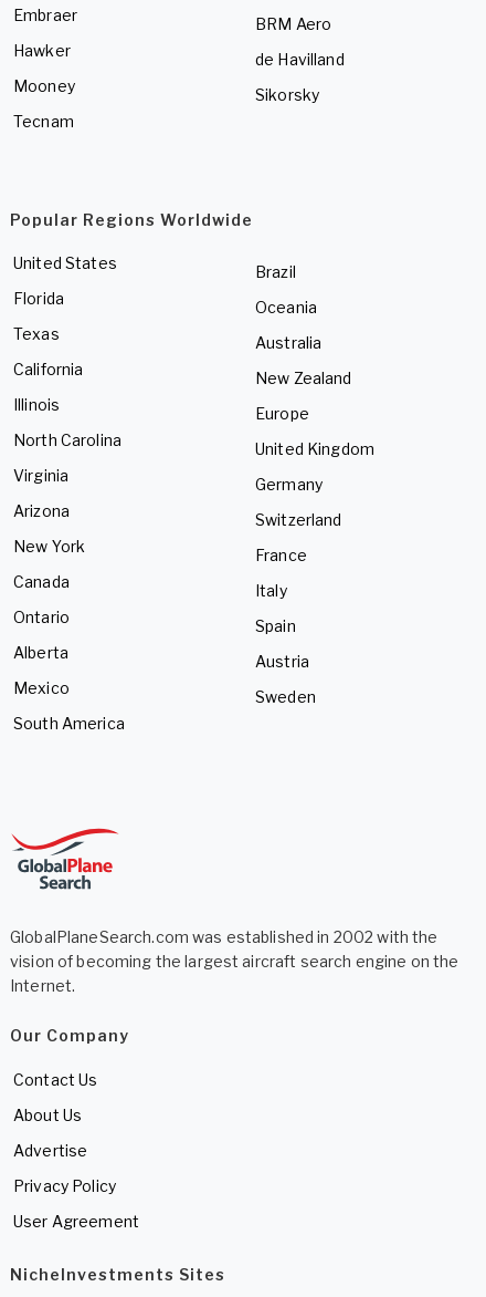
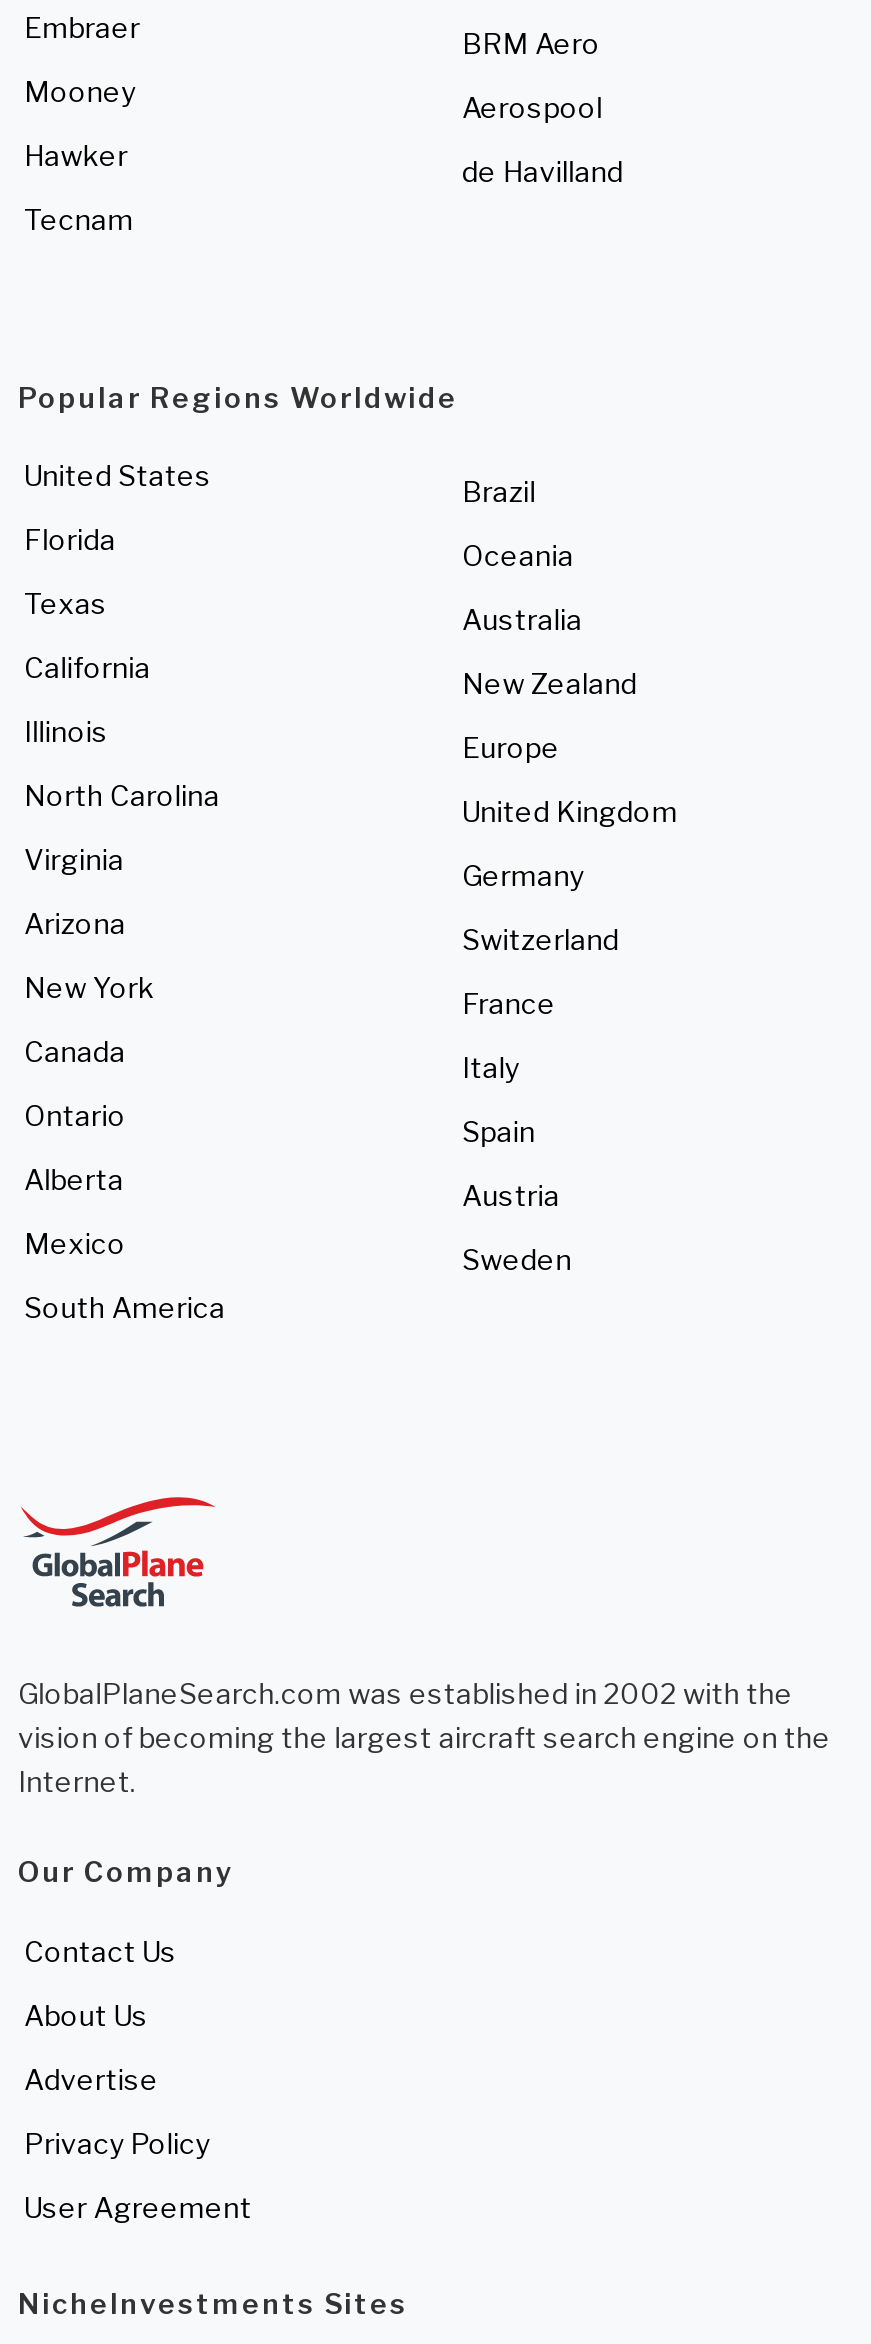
none -> [462,90,602,124] Aerospool
moved [13,41,70,60] -> [24,138,128,172]: Hawker
moved [255,50,344,69] -> [462,154,623,188]: de Havilland
moved [13,76,75,95] -> [24,74,136,108]: Mooney
[255,85,319,104] Sikorsky -> none

